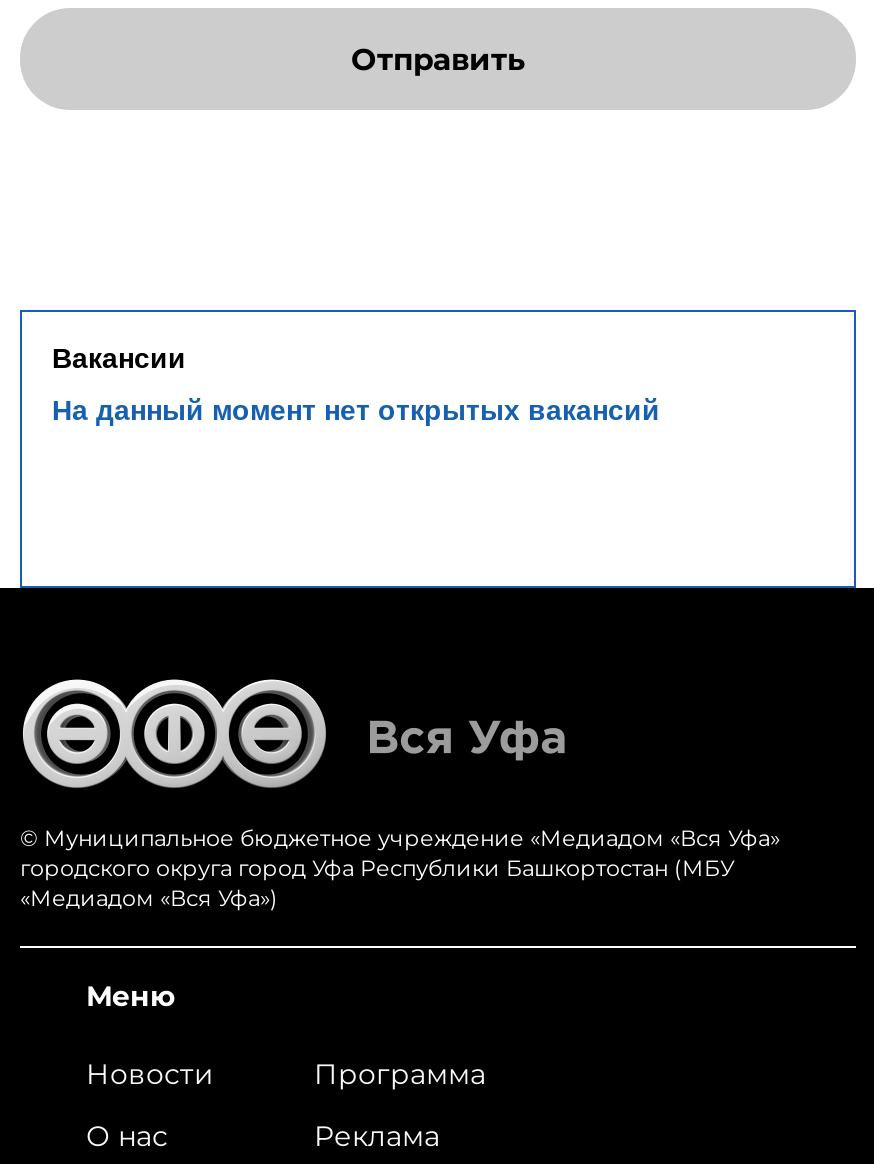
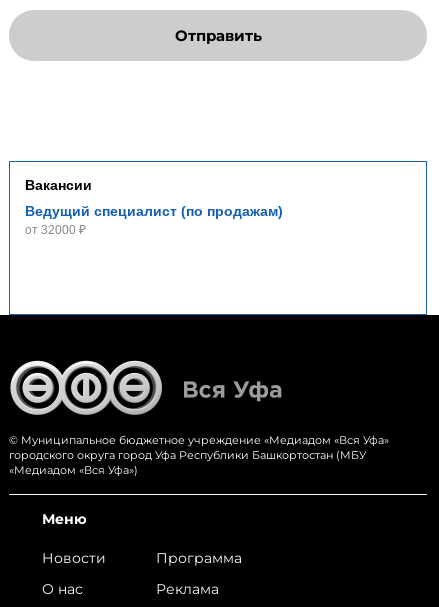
[52,394,660,426] На данный момент нет открытых вакансий -> [25,203,283,237] Ведущий специалист (по продажам) | от 32000 ₽

